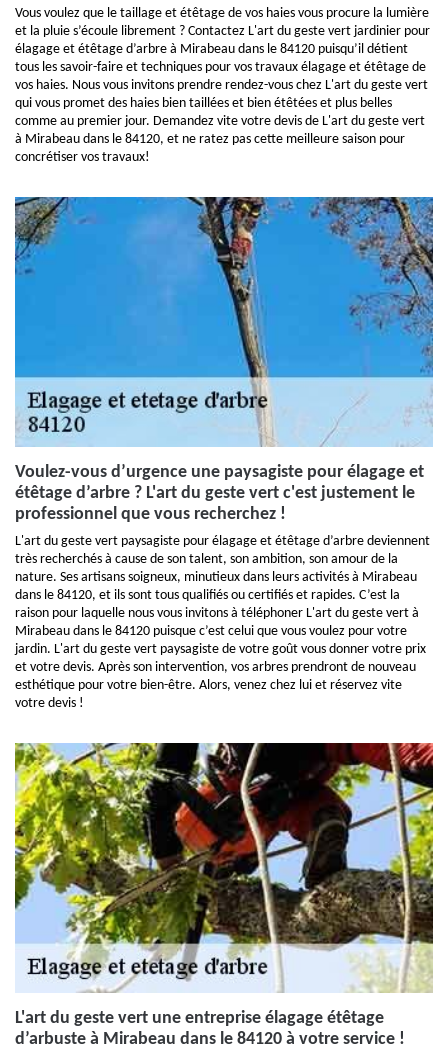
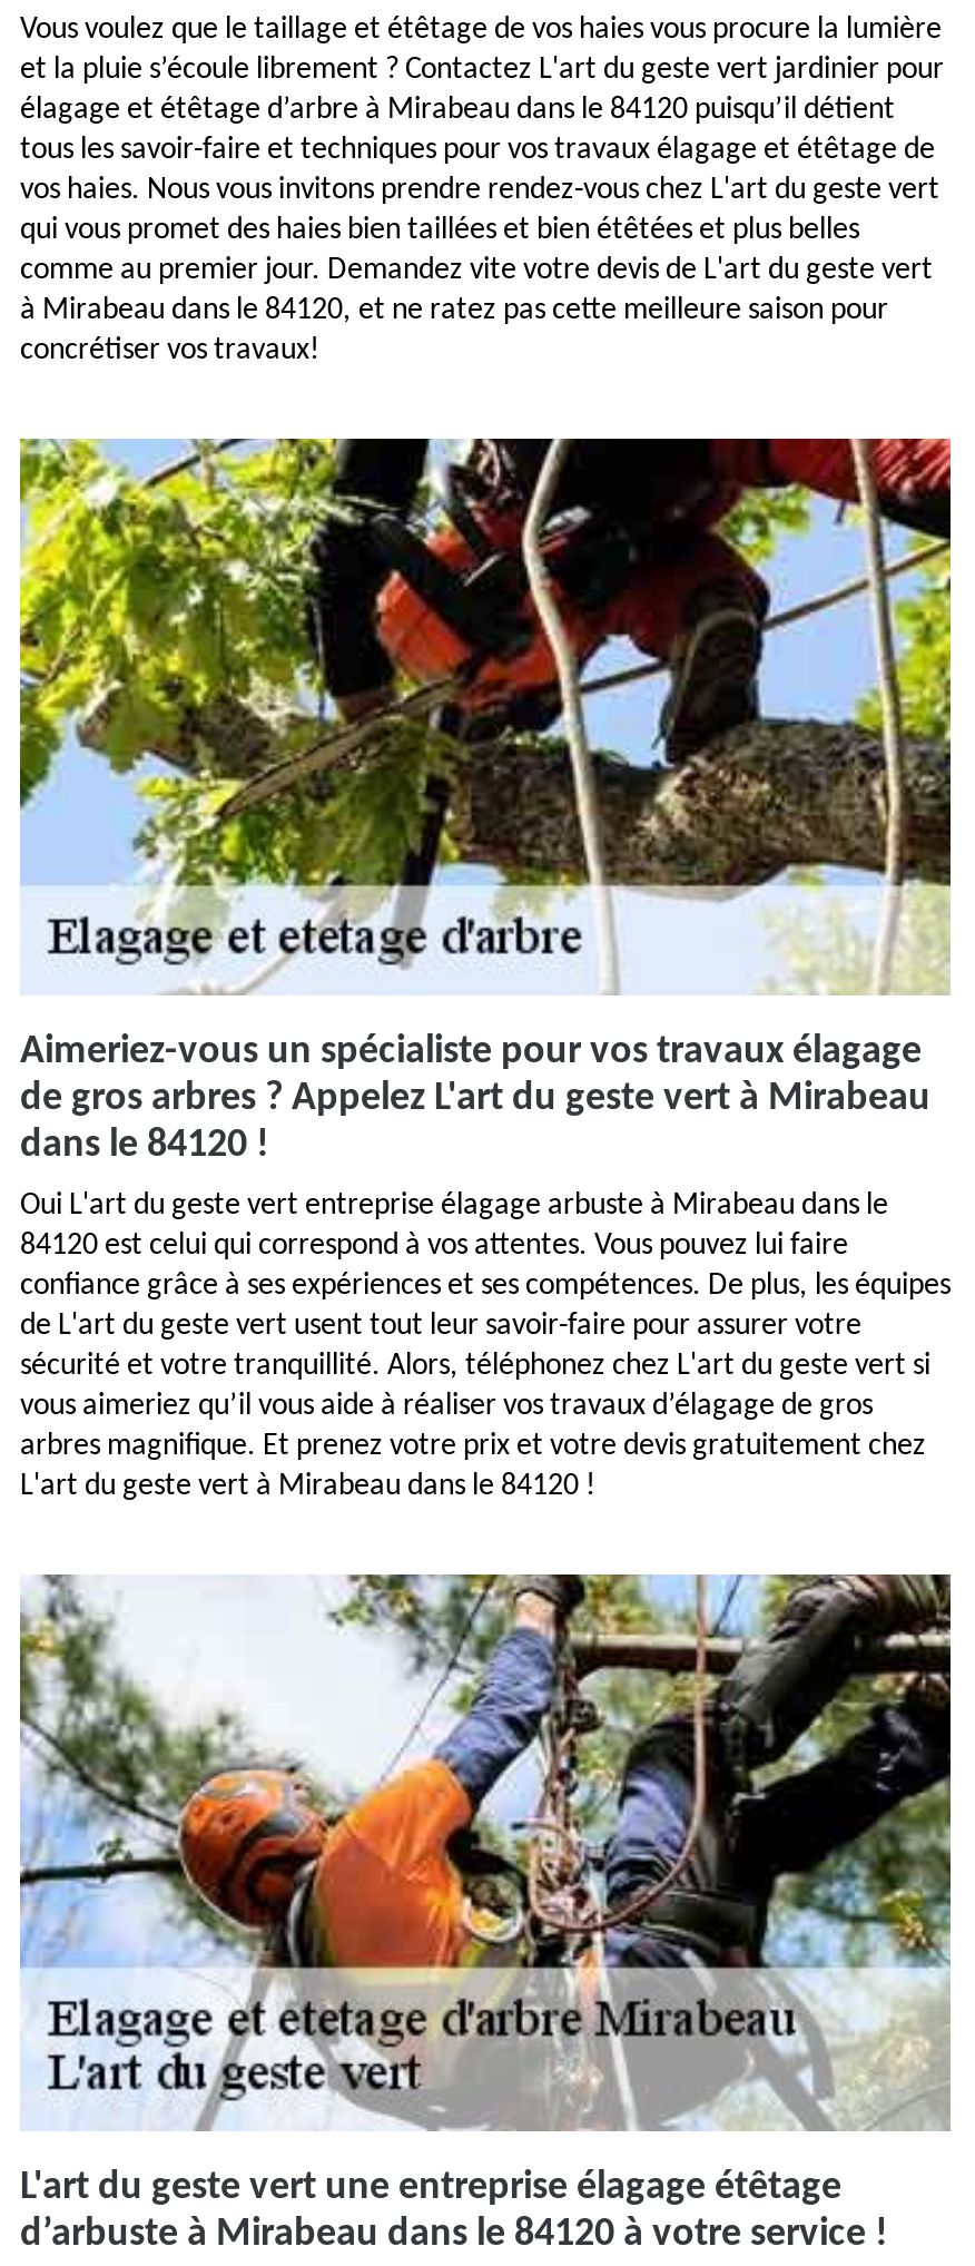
[14,196,434,447] [image] -> [18,436,953,933] [image]
[15,463,424,524] Voulez-vous d’urgence une paysagiste pour élagage et | étêtage d’arbre ? L'art du geste vert c'est justement le | professionnel que vous recherchez ! -> [20,1031,930,1167] Aimeriez-vous un spécialiste pour vos travaux élagage | de gros arbres ? Appelez L'art du geste vert à Mirabeau | dans le 84120 !
[15,534,430,711] L'art du geste vert paysagiste pour élagage et étêtage d’arbre deviennent | très recherchés à cause de son talent, son ambition, son amour de la | nature. Ses artisans soigneux, minutieux dans leurs activités à Mirabeau | dans le 84120, et ils sont tous qualifiés ou certifiés et rapides. C’est la | raison pour laquelle nous vous invitons à téléphoner L'art du geste vert à | Mirabeau dans le 84120 puisque c’est celui que vous voulez pour votre | jardin. L'art du geste vert paysagiste de votre goût vous donner votre prix | et votre devis. Après son intervention, vos arbres prendront de nouveau | esthétique pour votre bien-être. Alors, venez chez lui et réservez vite | votre devis ! -> [20,1189,951,1503] Oui L'art du geste vert entreprise élagage arbuste à Mirabeau dans le | 84120 est celui qui correspond à vos attentes. Vous pouvez lui faire | confiance grâce à ses expériences et ses compétences. De plus, les équipes | de L'art du geste vert usent tout leur savoir-faire pour assurer votre | sécurité et votre tranquillité. Alors, téléphonez chez L'art du geste vert si | vous aimeriez qu’il vous aide à réaliser vos travaux d’élagage de gros | arbres magnifique. Et prenez votre prix et votre devis gratuitement chez | L'art du geste vert à Mirabeau dans le 84120 !
[14,742,434,993] [image] -> [18,1572,953,2131] [image]

